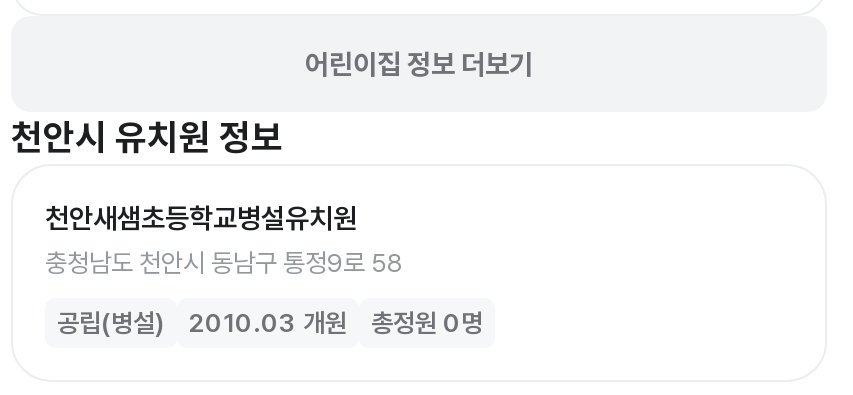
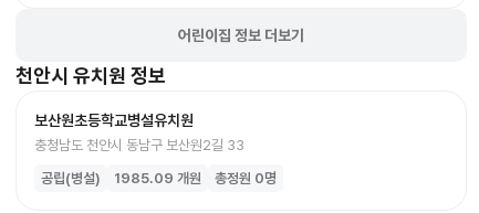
[45,202,403,278] 천안새샘초등학교병설유치원 | 충청남도 천안시 동남구 통정9로 58 -> [34,112,244,154] 보산원초등학교병설유치원 | 충청남도 천안시 동남구 보산원2길 33
[57,308,483,338] 공립(병설) 2010.03 개원 총정원 0명 -> [41,170,277,187] 공립(병설) 1985.09 개원 총정원 0명

